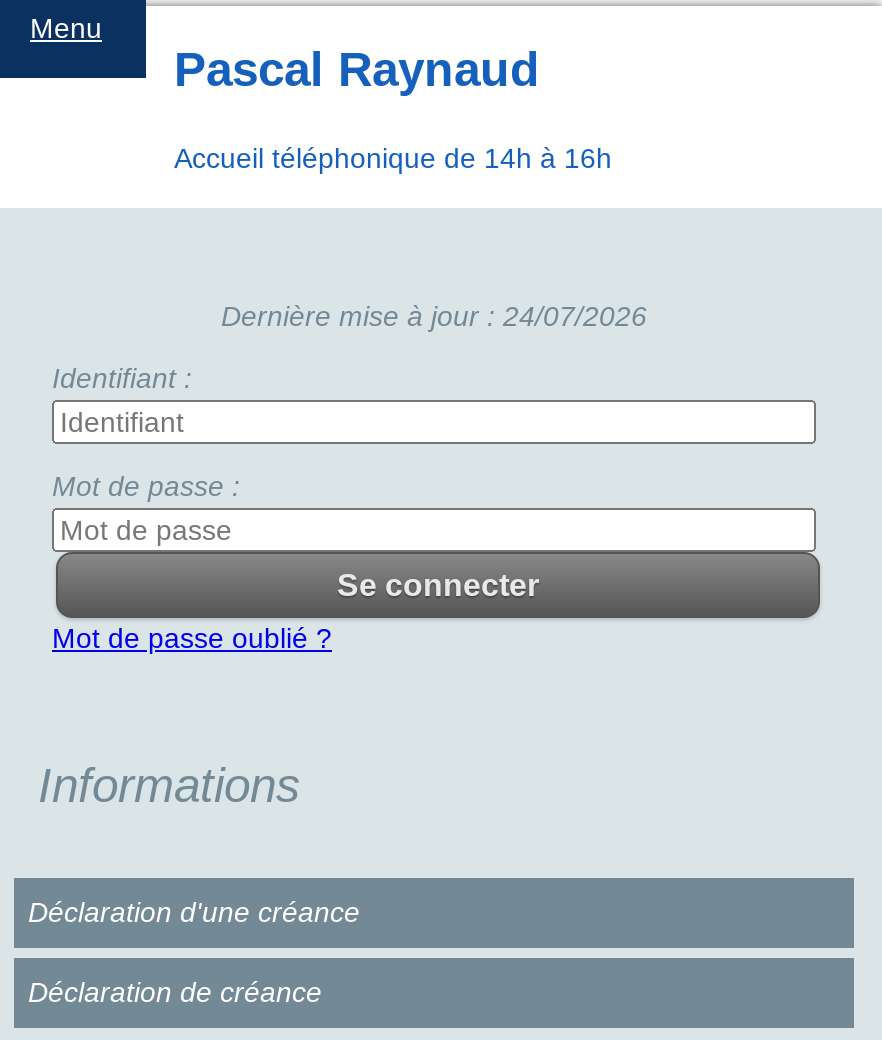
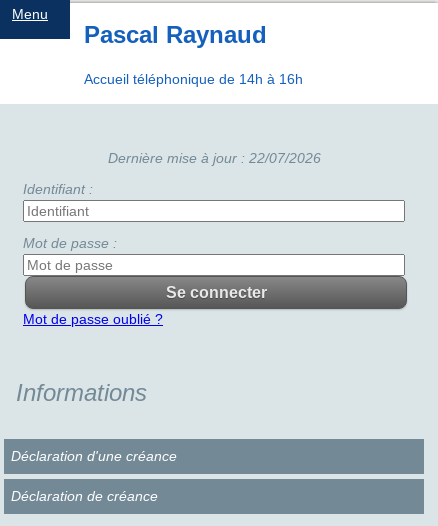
[221,299,647,331] Dernière mise à jour : 24/07/2026 -> [107,150,320,166] Dernière mise à jour : 22/07/2026

